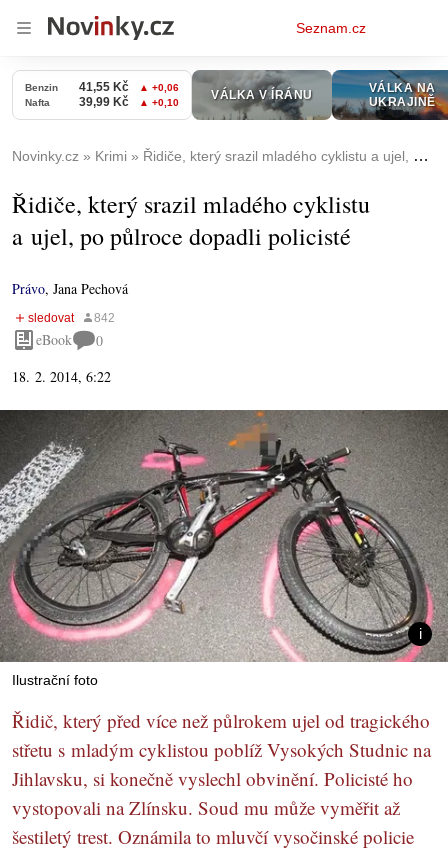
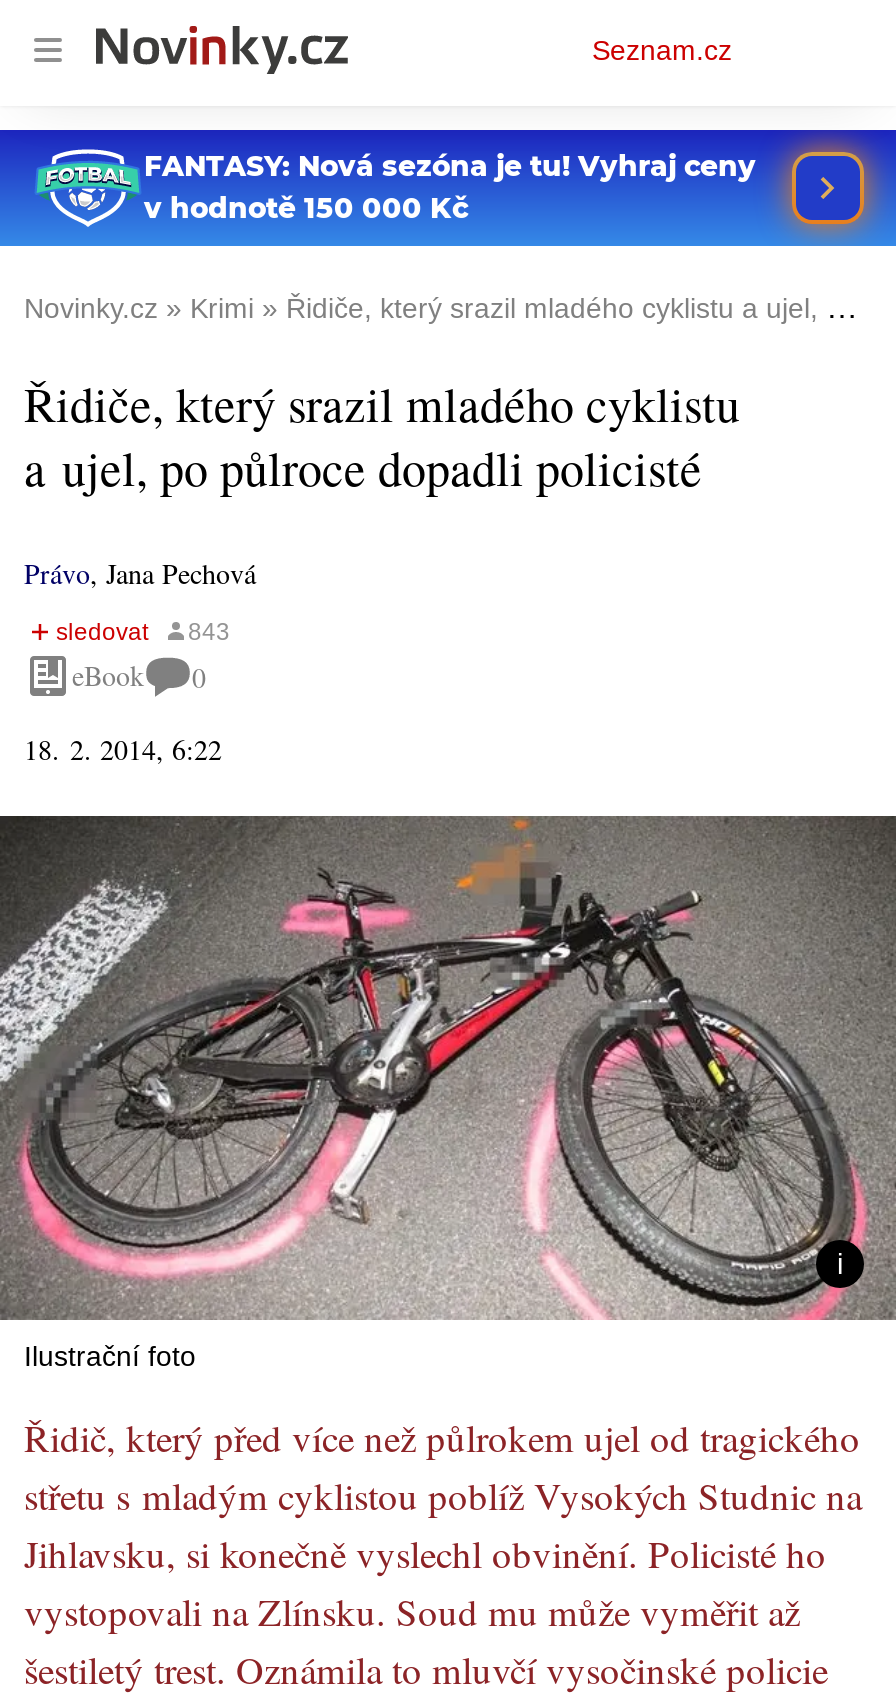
[3,68,445,125] [image] -> [6,128,890,248] [image]

